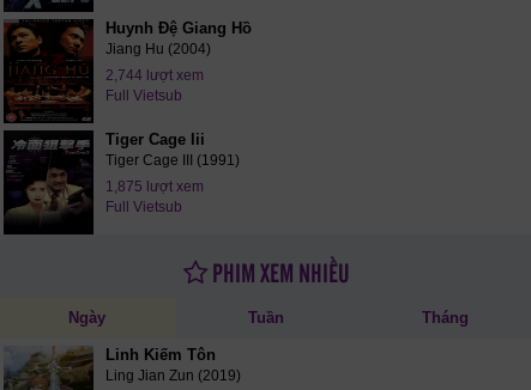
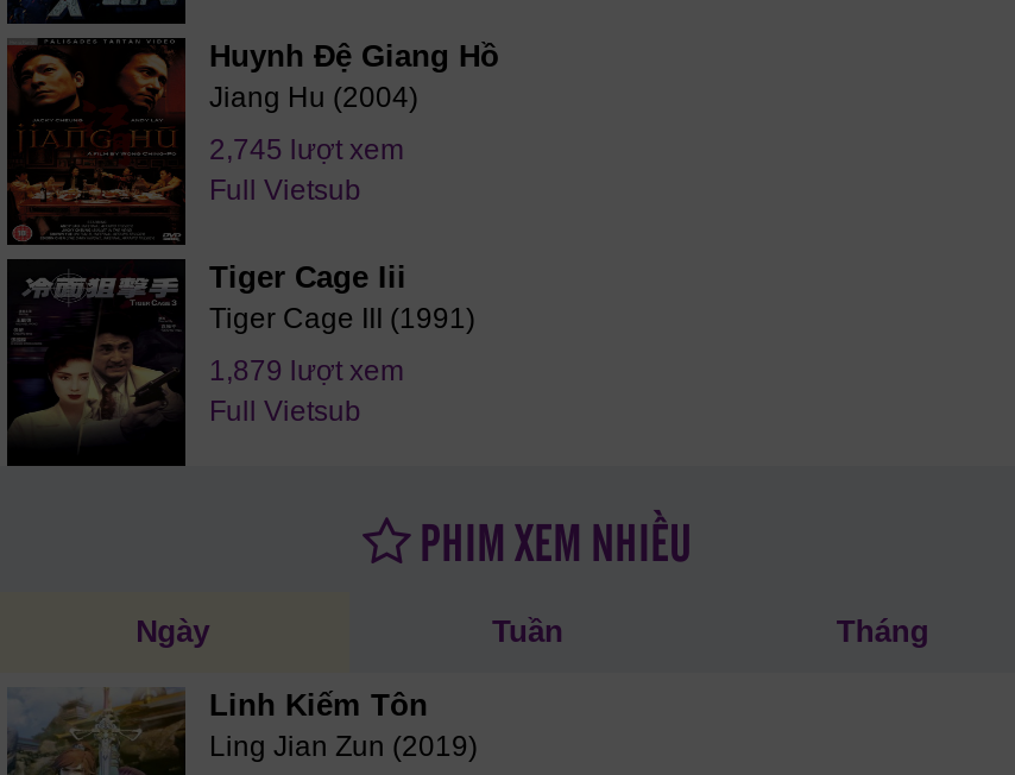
[105,67,204,84] 2,744 lượt xem -> [209,134,404,167] 2,745 lượt xem
[105,178,204,195] 1,875 lượt xem -> [209,355,404,388] 1,879 lượt xem

